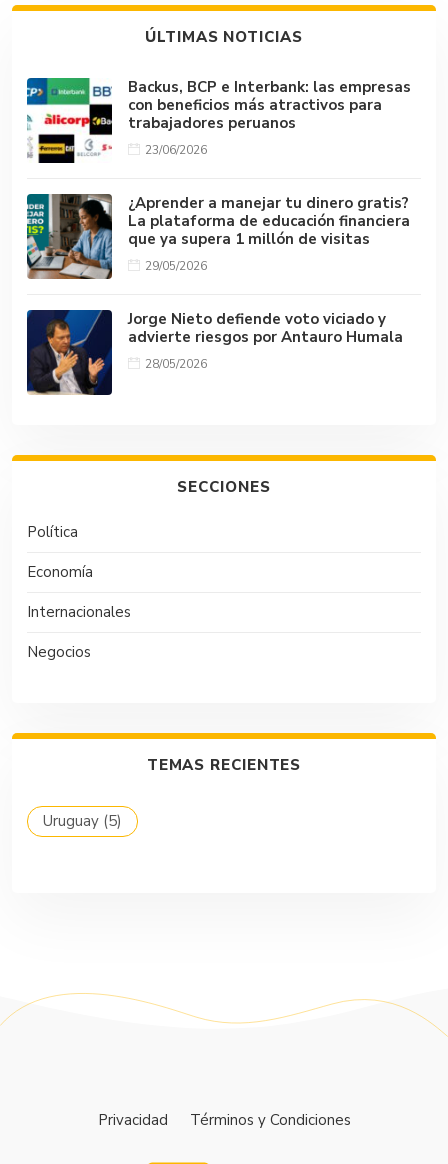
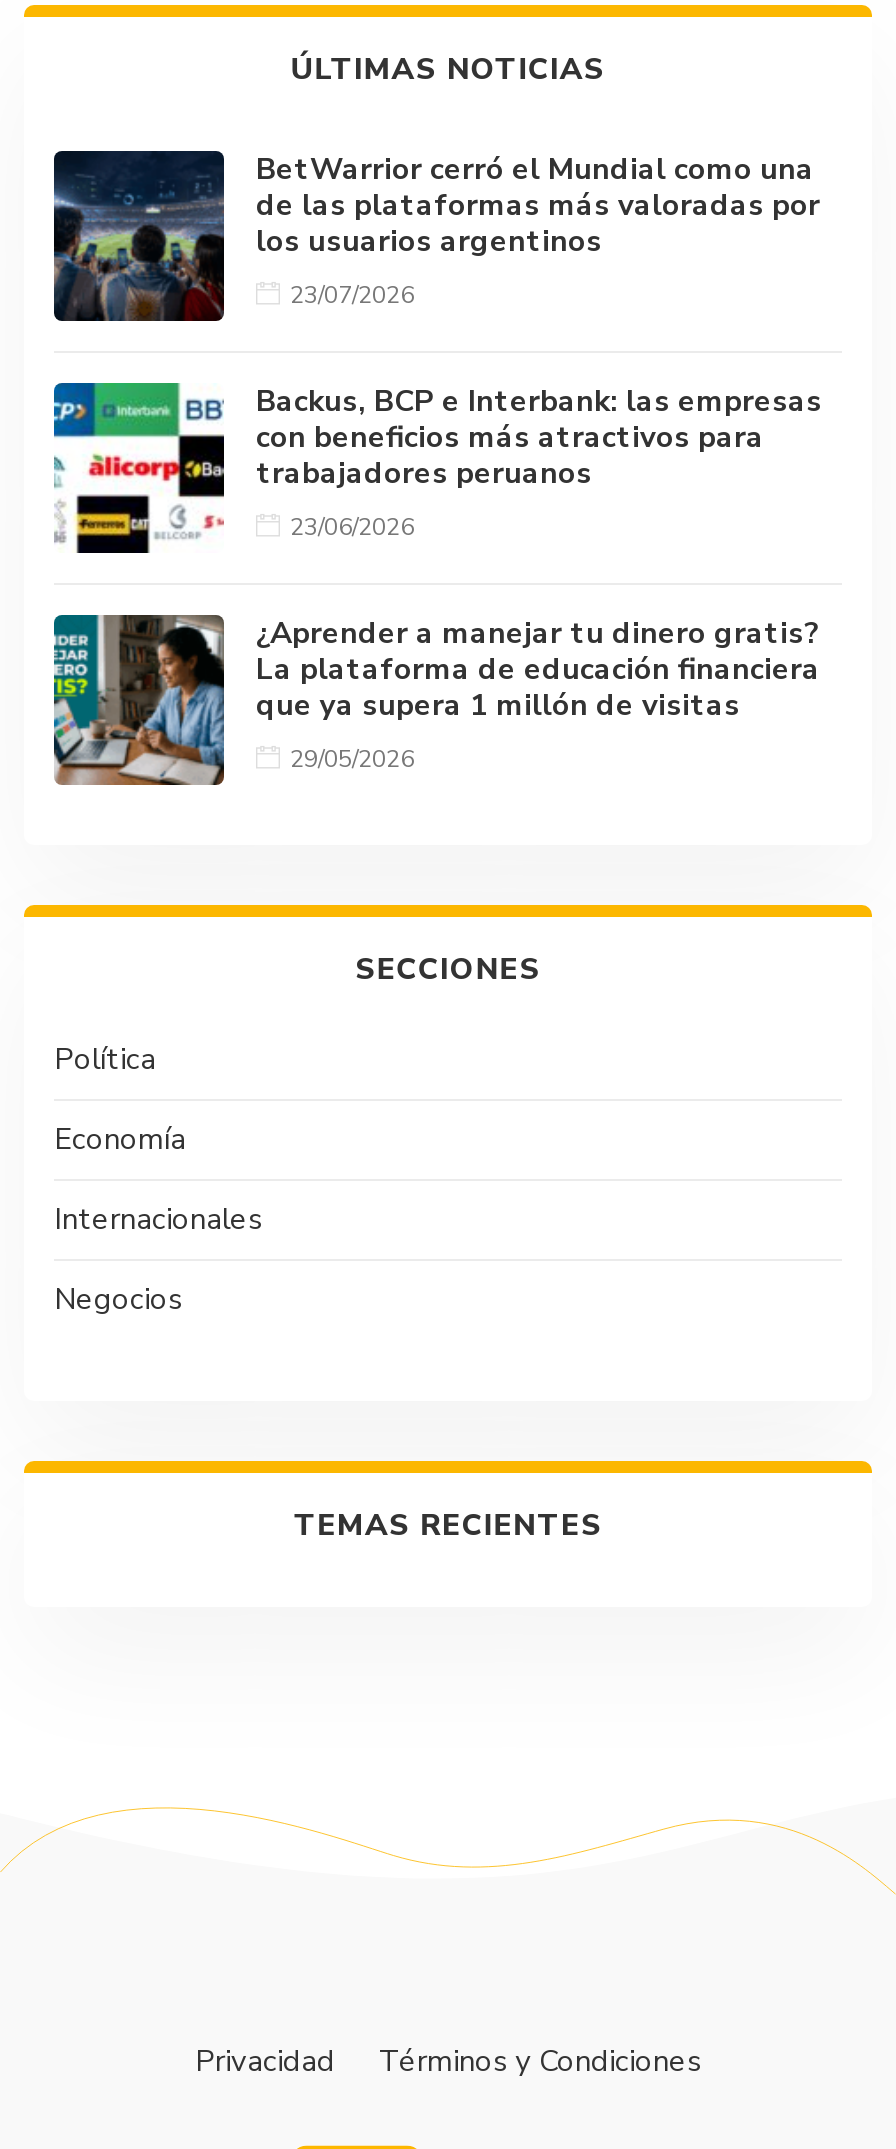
none -> [52,148,820,323] [image] | BetWarrior cerró el Mundial como una | de las plataformas más valoradas por | los usuarios argentinos | 23/07/2026
moved [25,77,411,274] -> [50,380,822,774]: [image] | Backus, BCP e Interbank: las empresas | con beneficios más atractivos para | ... | que ya supera 1 millón de visitas | 29/05/2026
[26,309,403,395] [image] | Jorge Nieto defiende voto viciado y | advierte riesgos por Antauro Humala | 28/05/2026 -> none
[43,811,122,831] Uruguay (5) -> none

